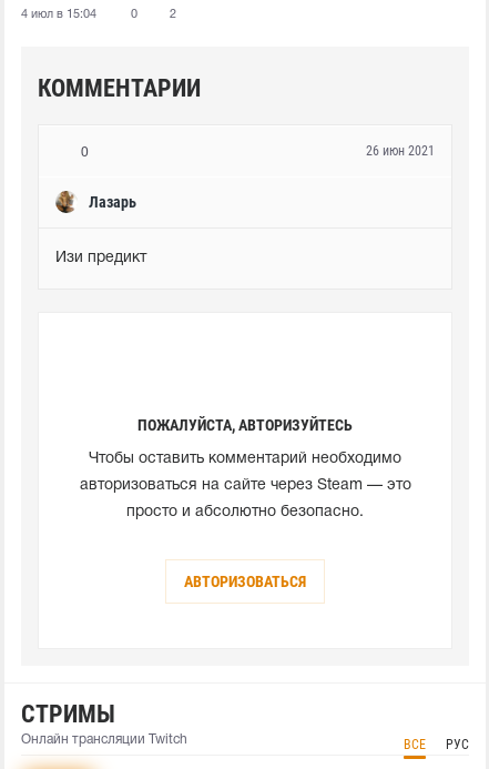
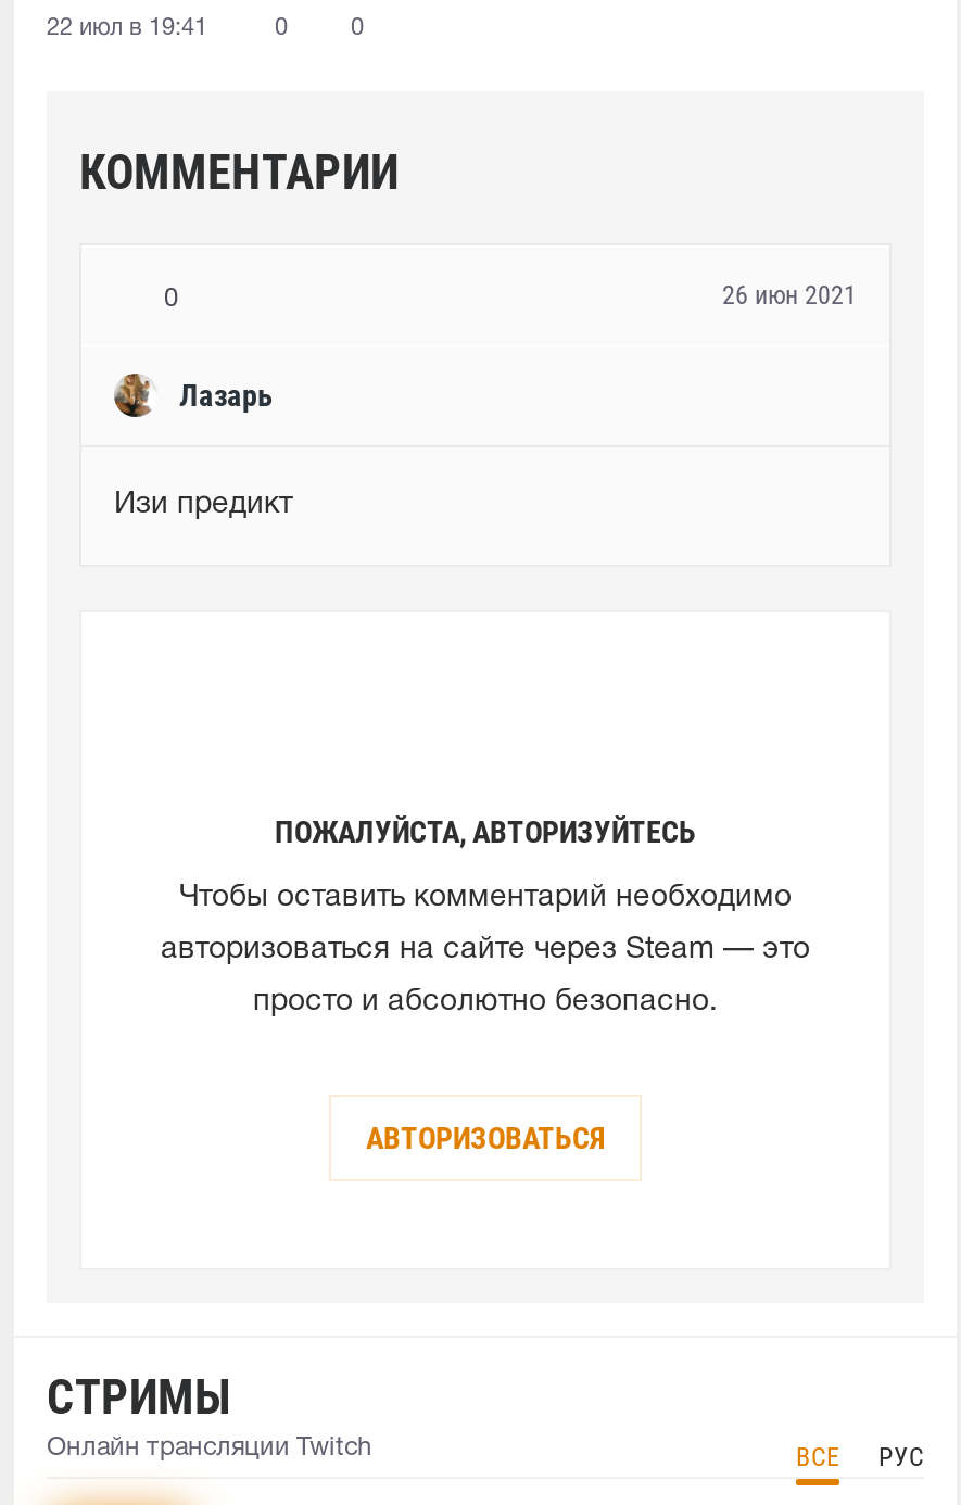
[21,9,96,20] 4 июл в 15:04 -> [47,17,207,38] 22 июл в 19:41
[170,9,176,20] 2 -> [351,17,364,38] 0

